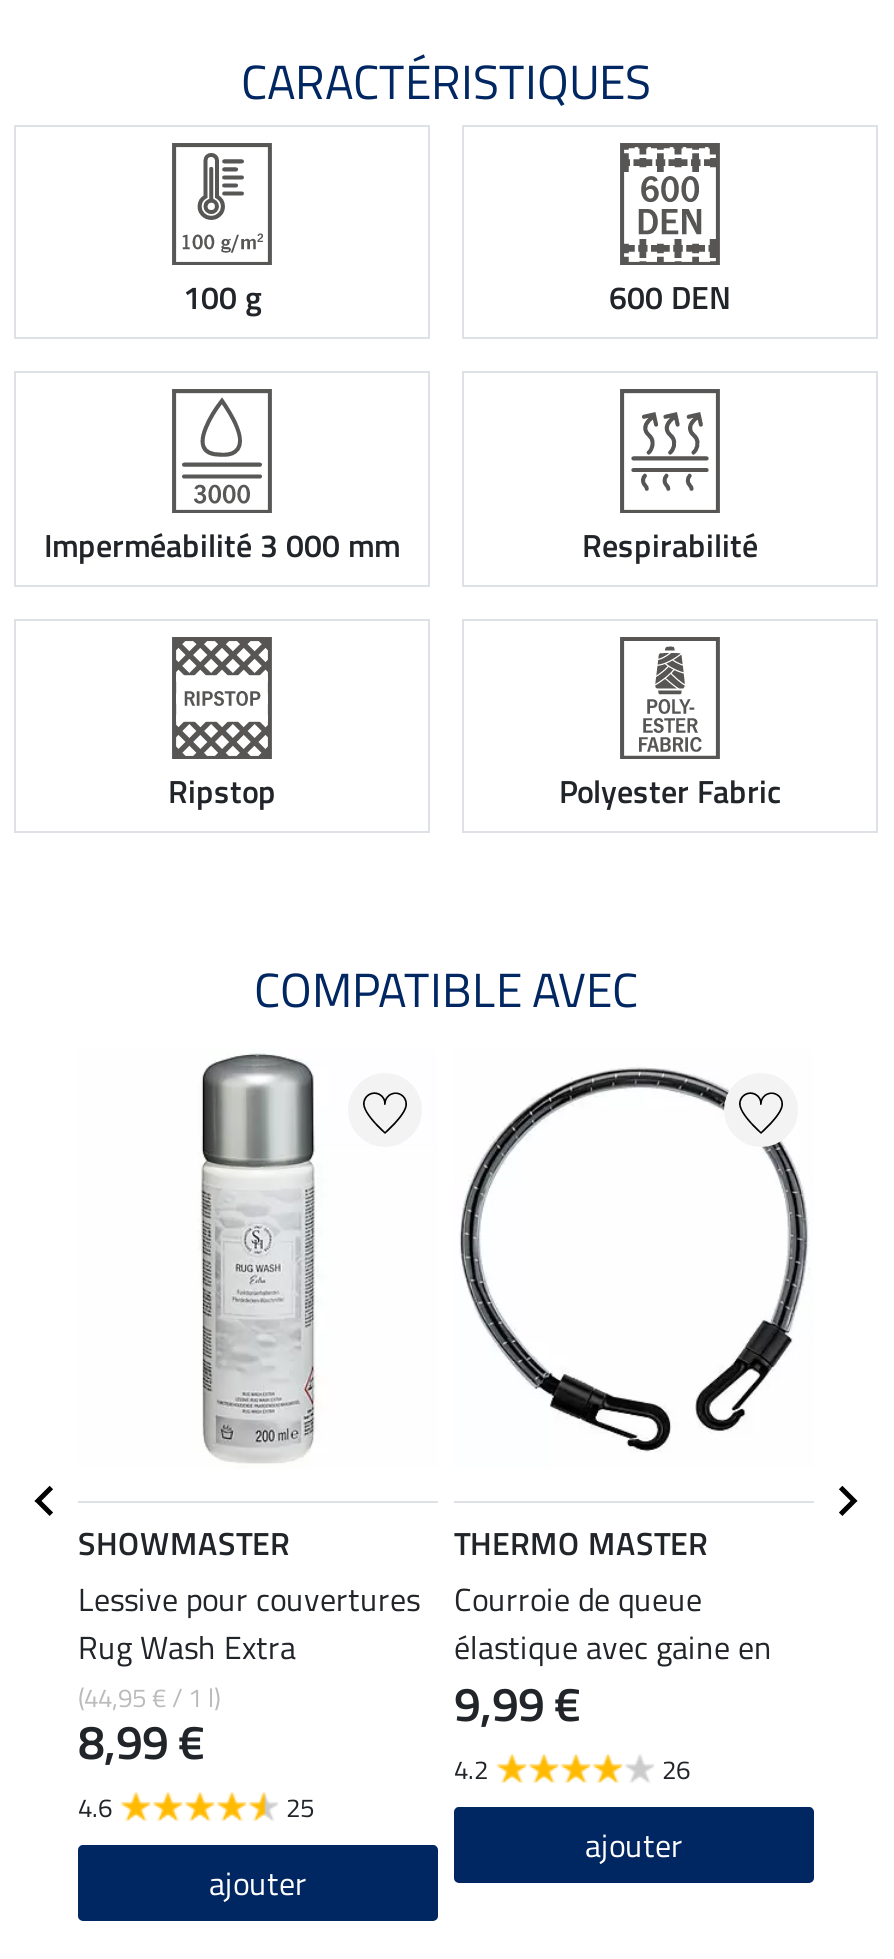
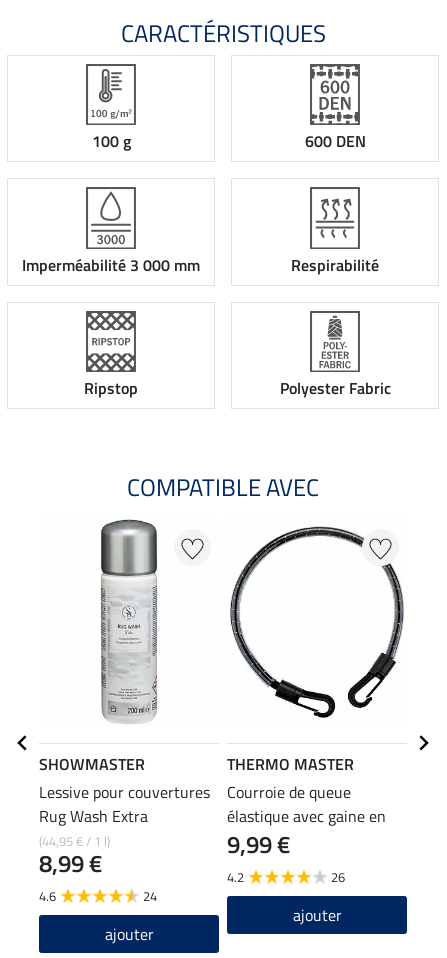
[286,1788,314,1828] 25 -> [143,886,157,906] 24

